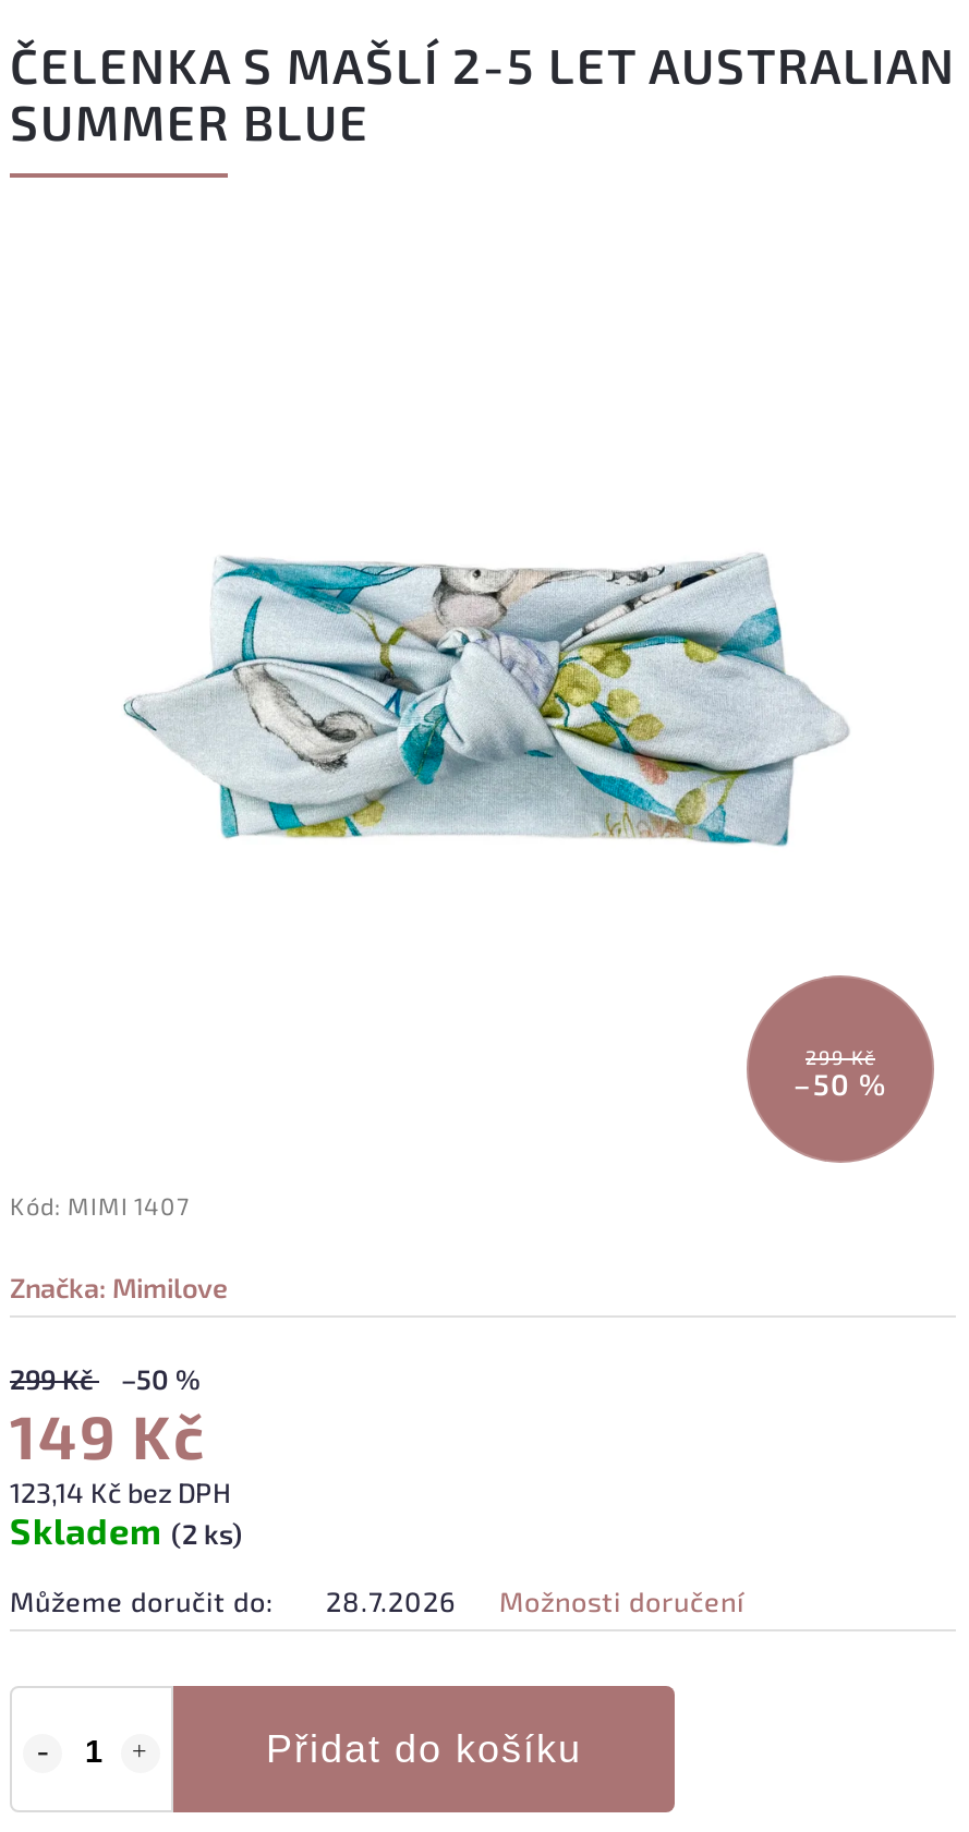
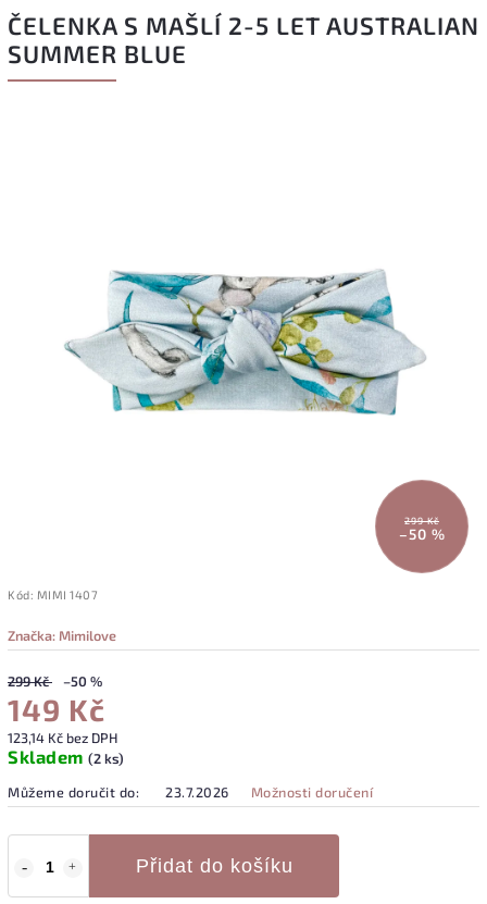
[10,1584,744,1618] Můžeme doručit do: 28.7.2026 Možnosti doručení -> [8,783,373,801] Můžeme doručit do: 23.7.2026 Možnosti doručení

